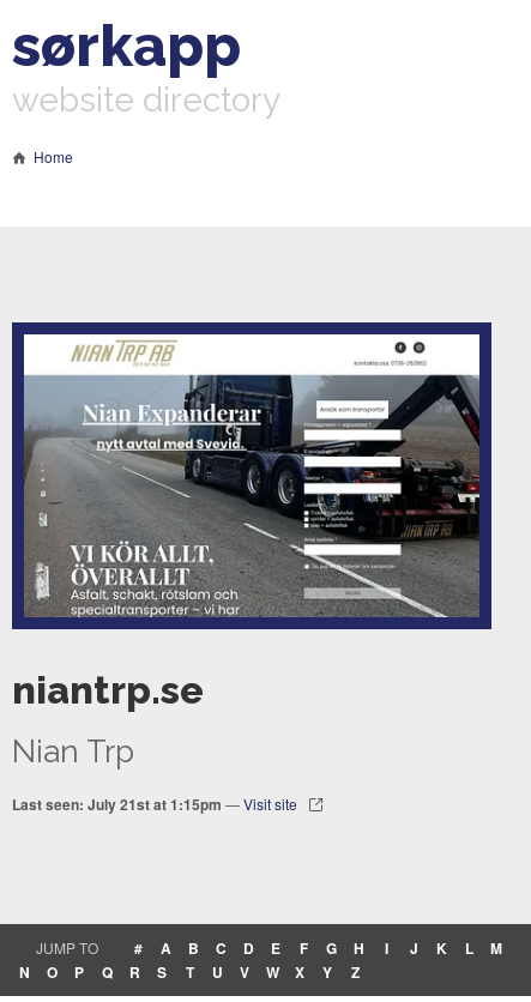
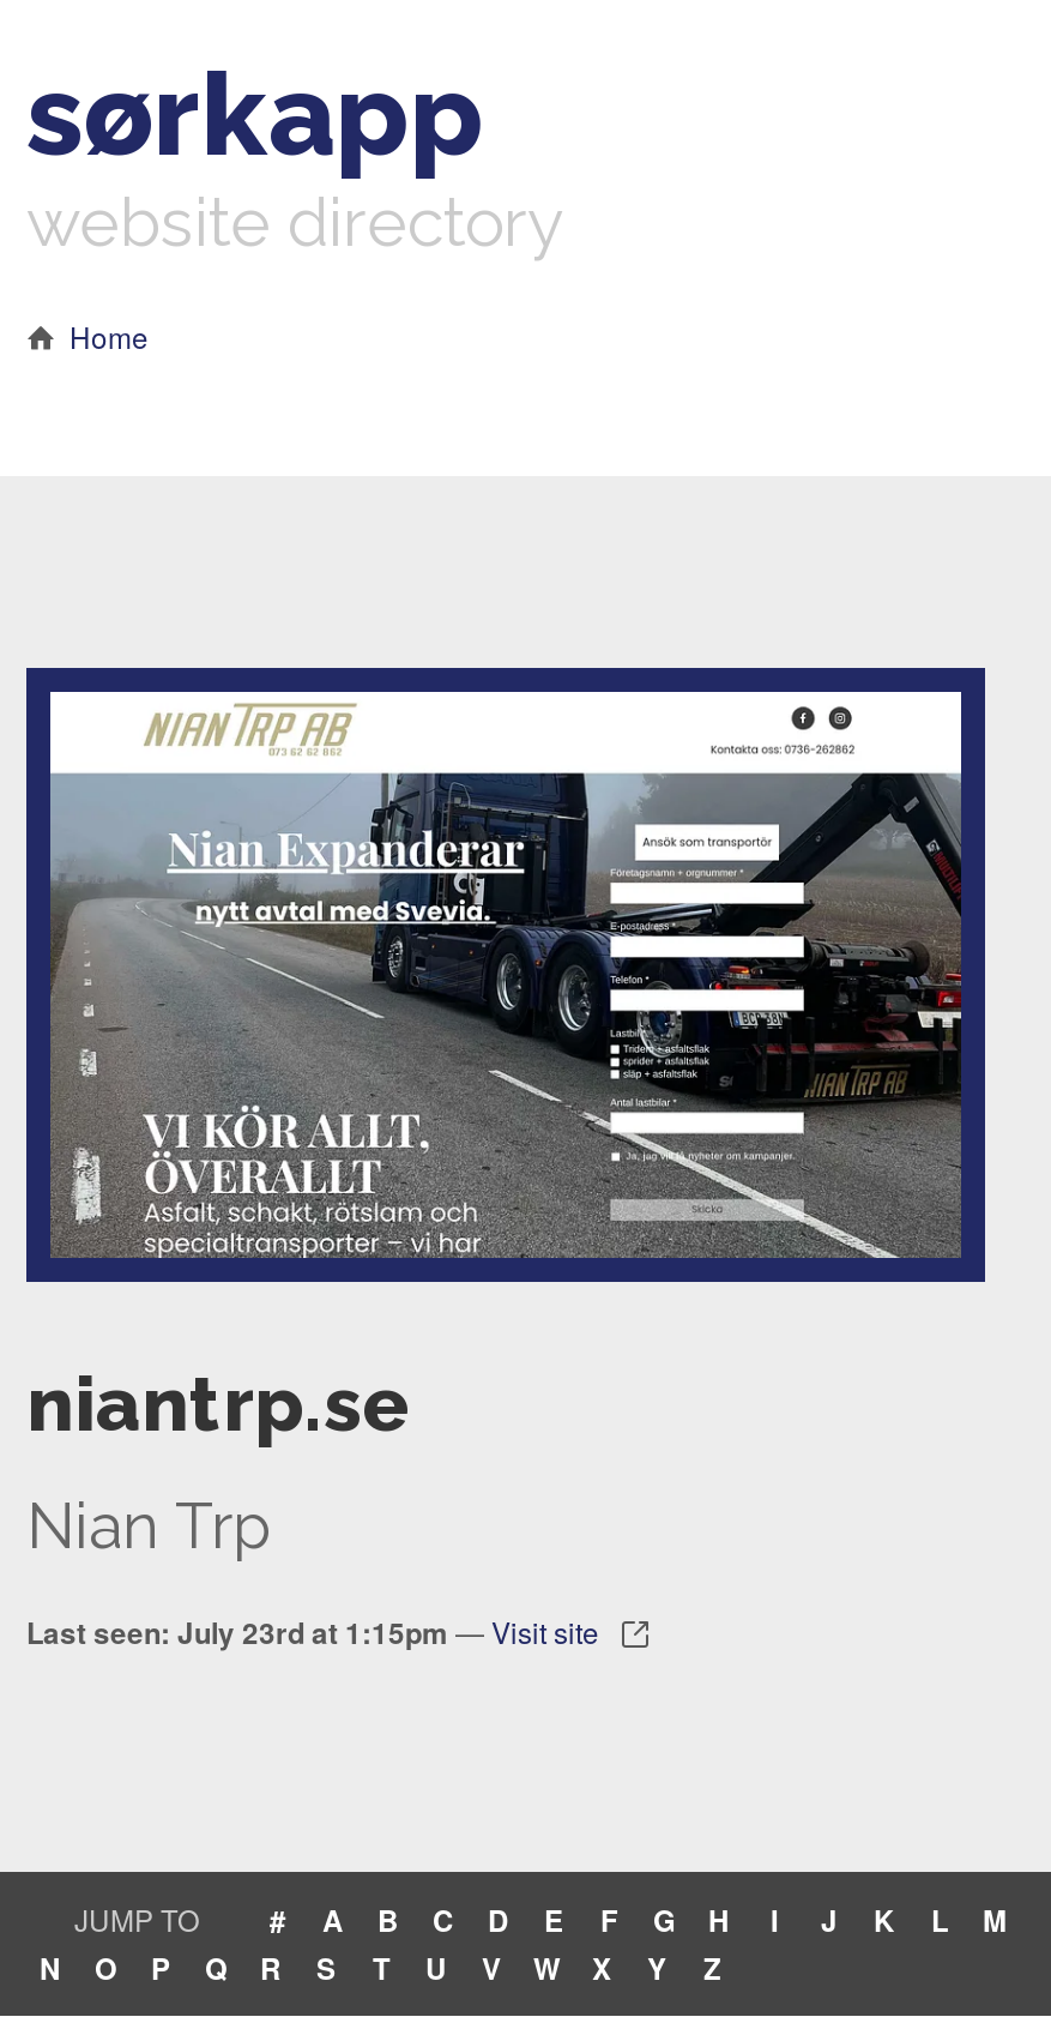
[12,793,297,815] Last seen: July 21st at 1:15pm — Visit site -> [26,1610,599,1653] Last seen: July 23rd at 1:15pm — Visit site

